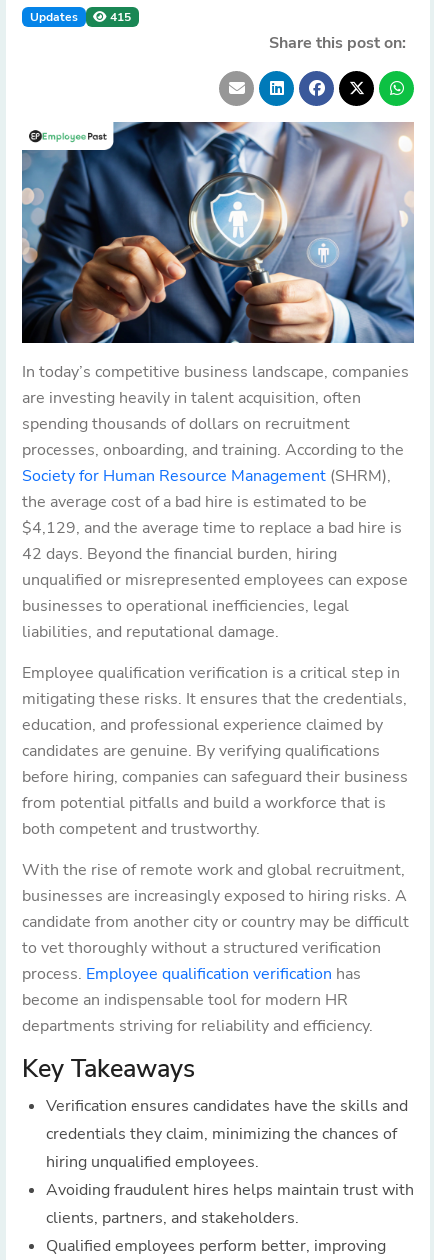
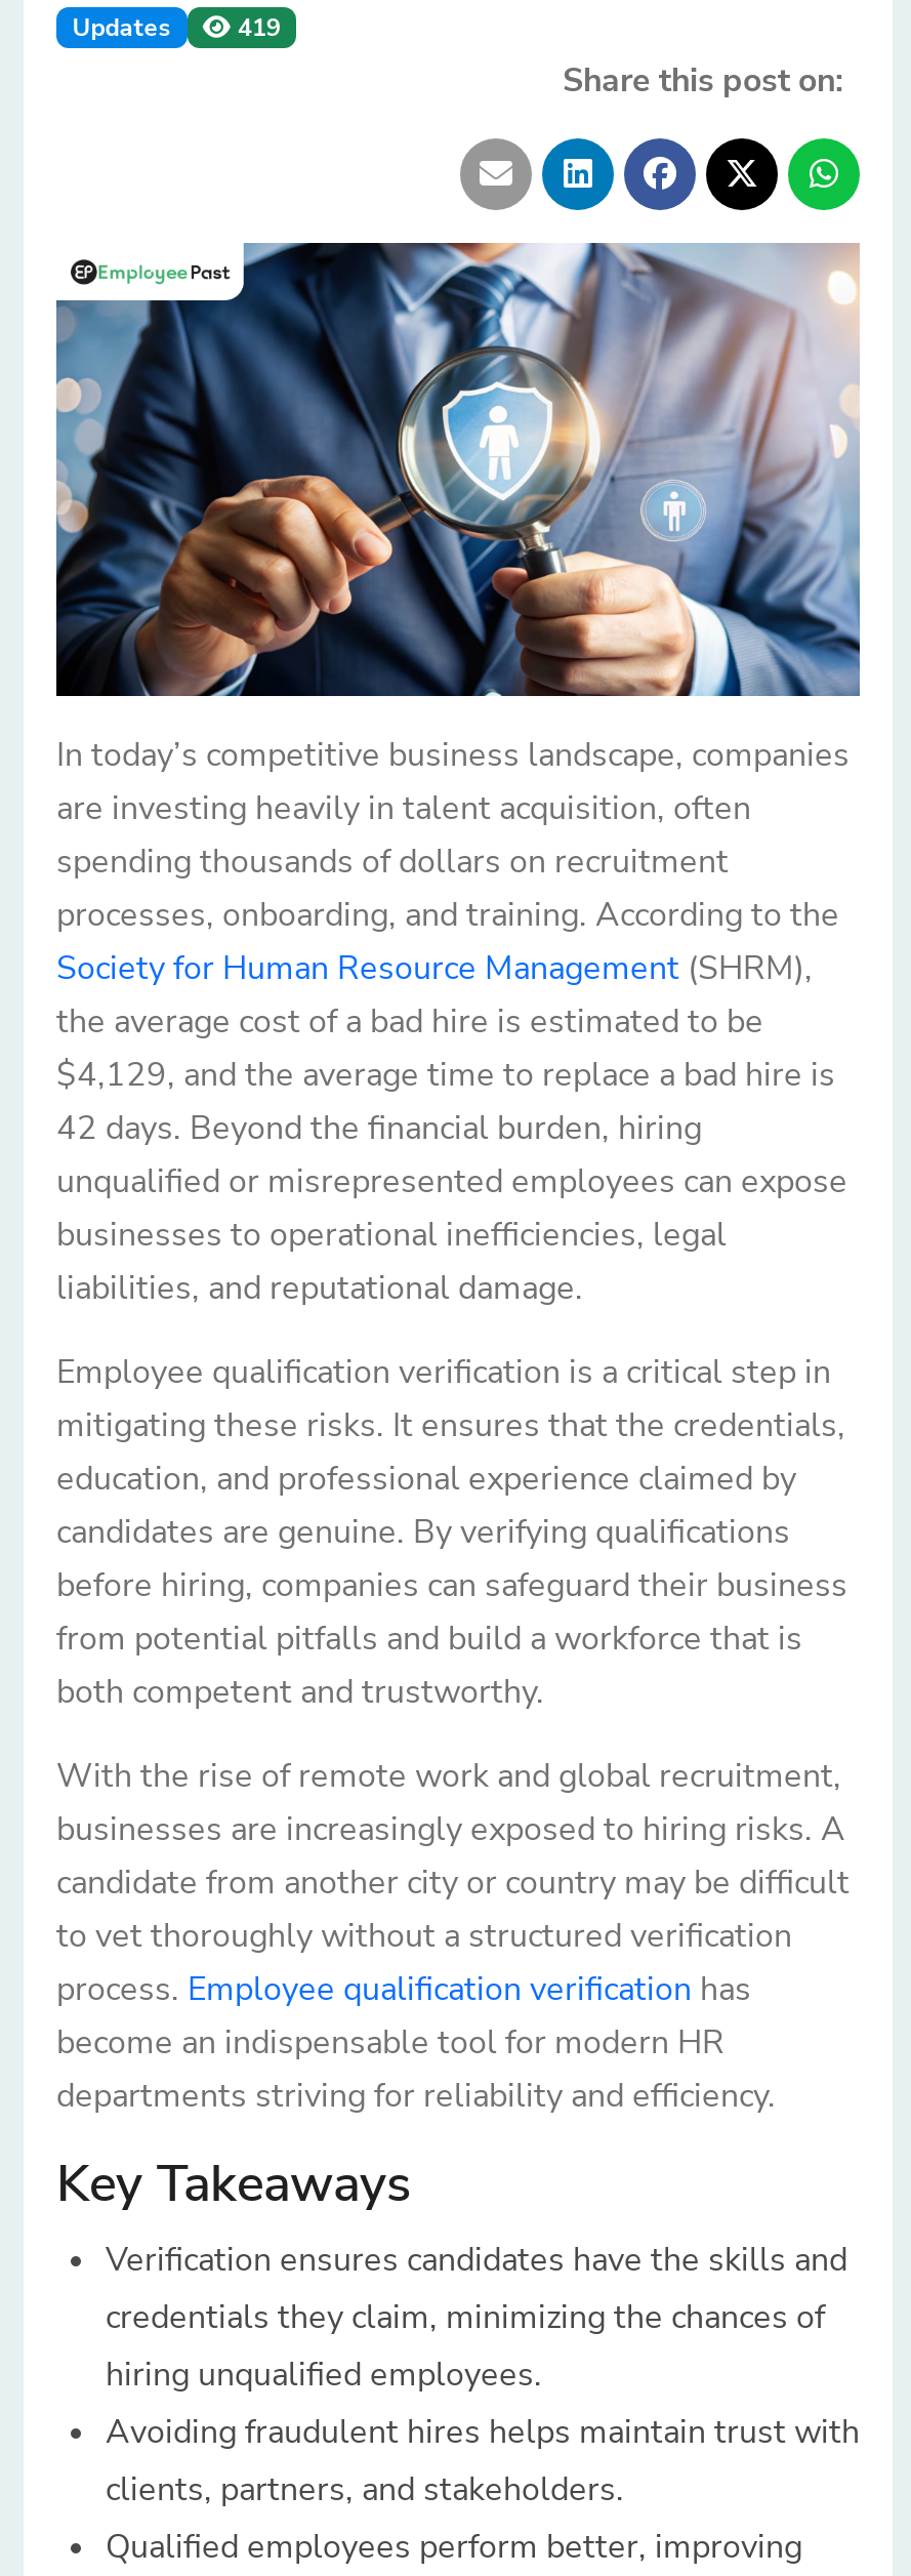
[30,9,131,25] Updates 415 -> [72,11,281,44] Updates 419

